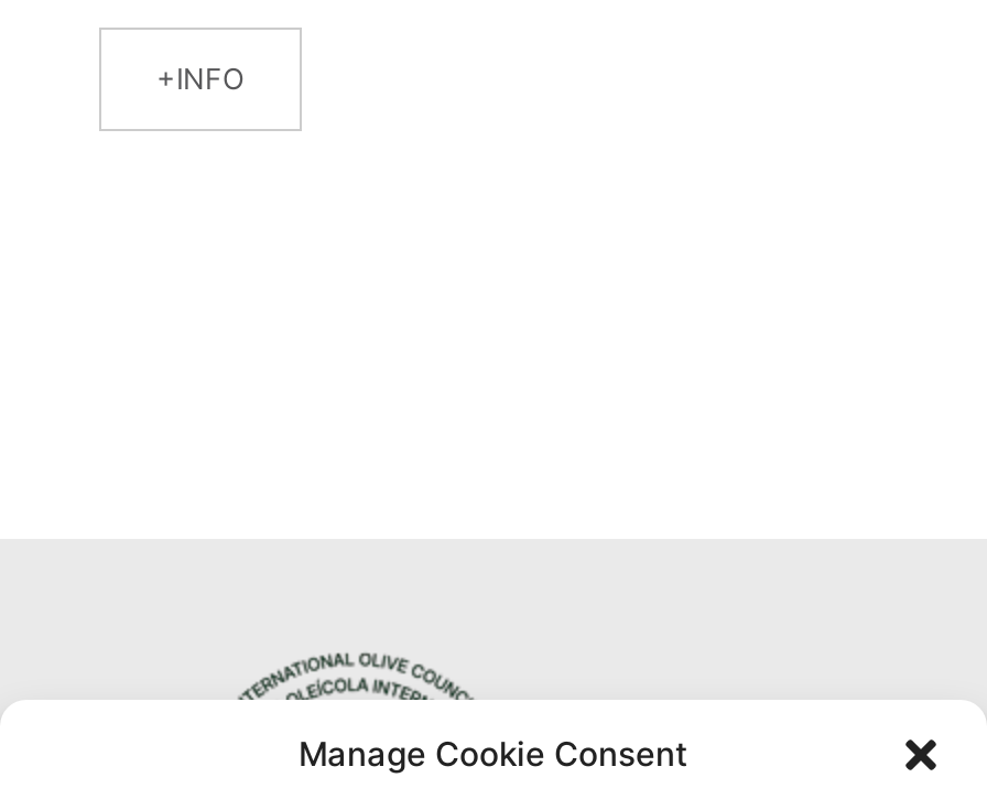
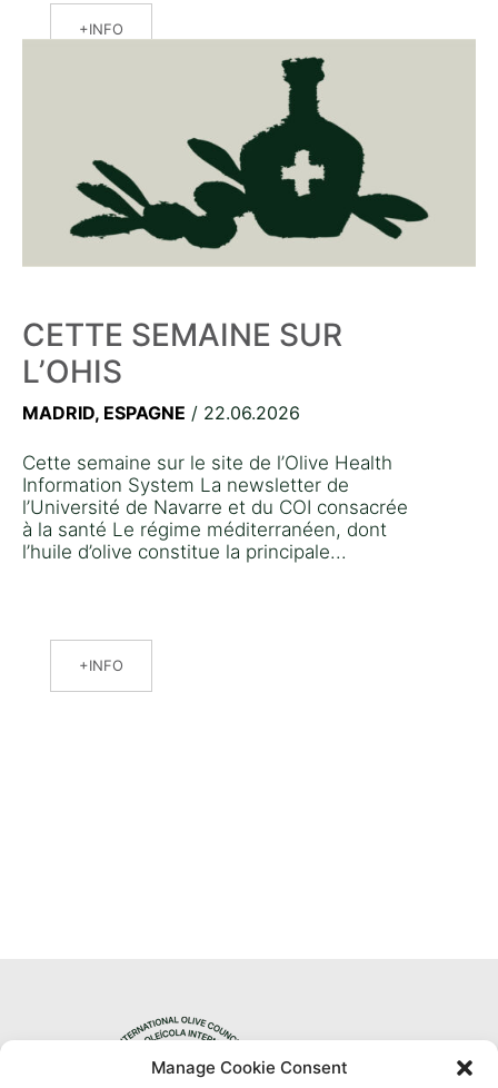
none -> [22,316,408,563] CETTE SEMAINE SUR | L’OHIS | MADRID, ESPAGNE / 22.06.2026 | Cette semaine sur le site de l’Olive Health | Information System La newsletter de | l’Université de Navarre et du COI consacrée | à la santé Le régime méditerranéen, dont | l’huile d’olive constitue la principale...
none -> [22,39,476,265] [image]
none -> [89,657,123,675] INFO

